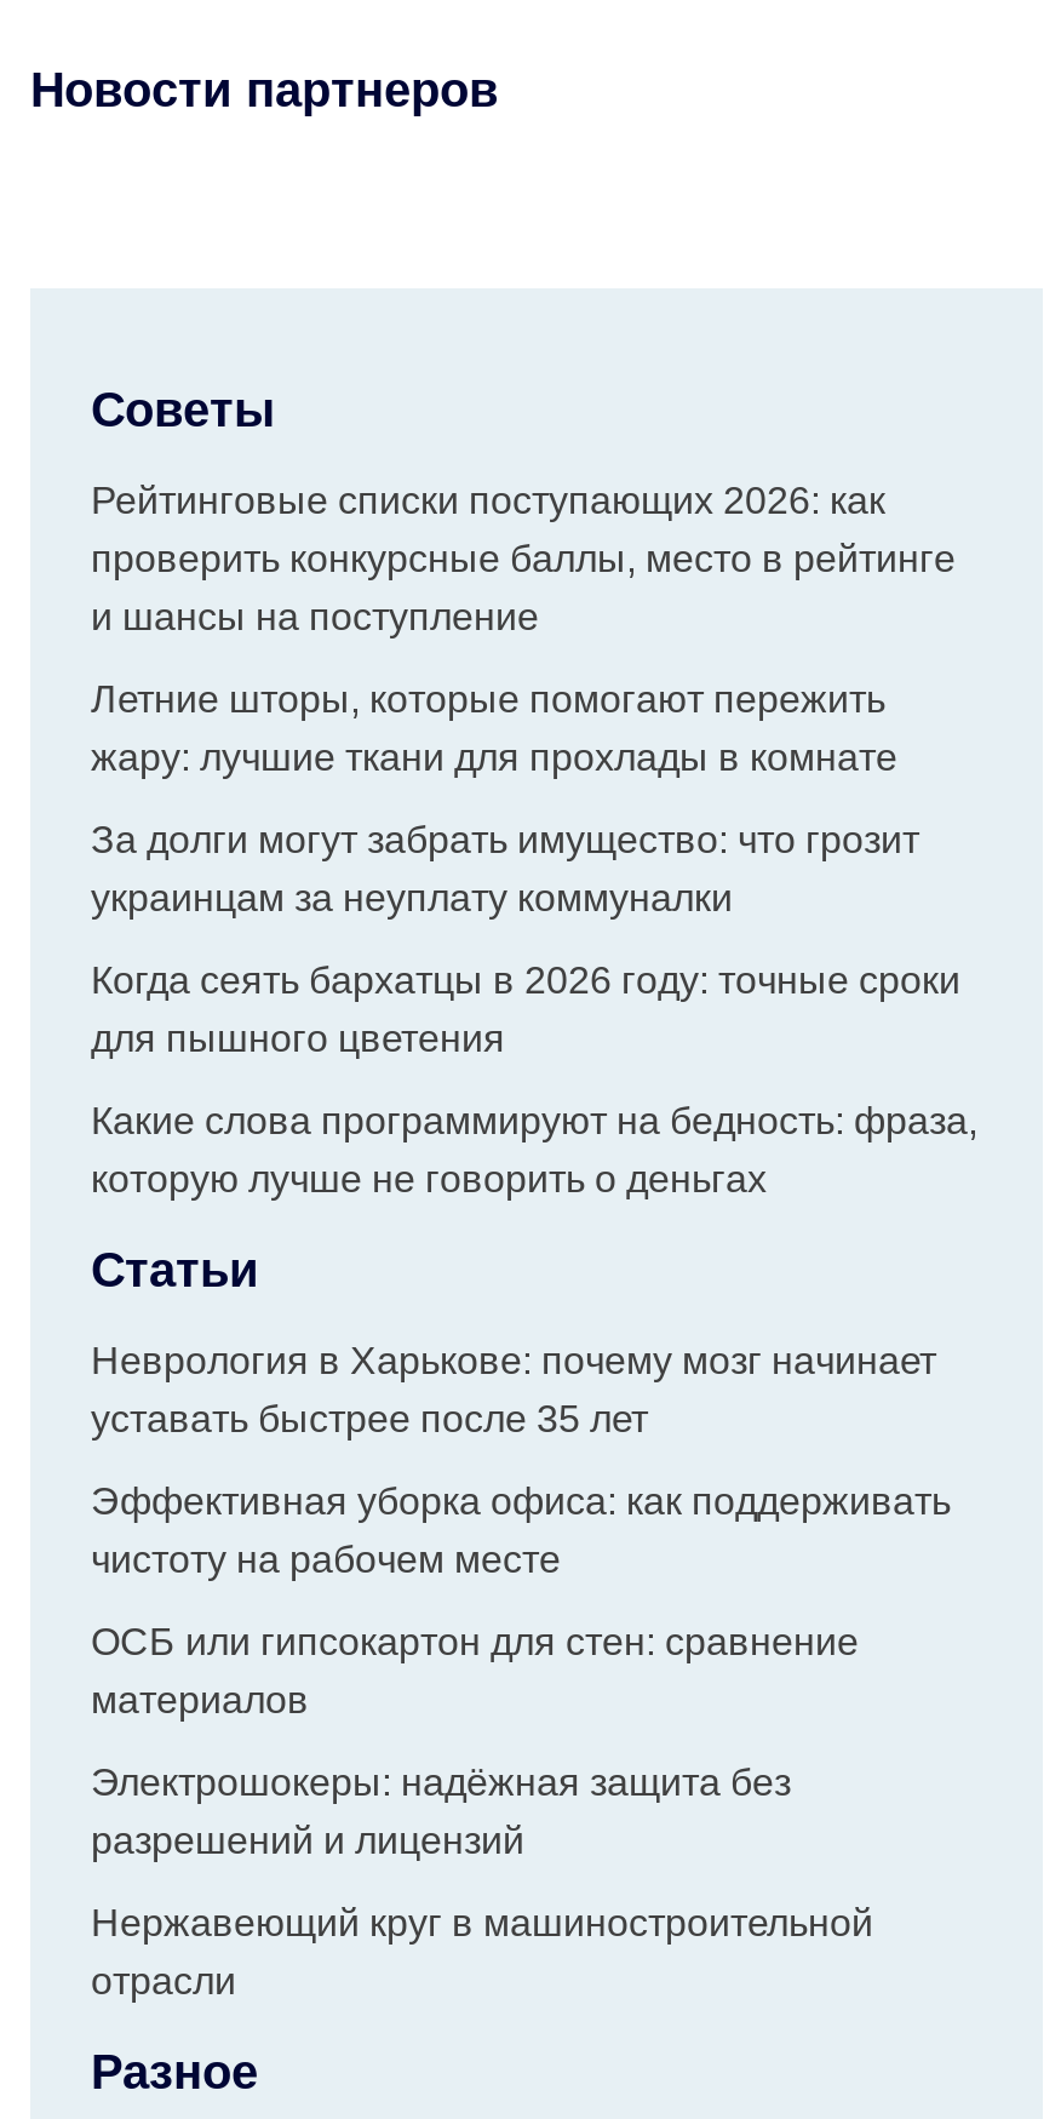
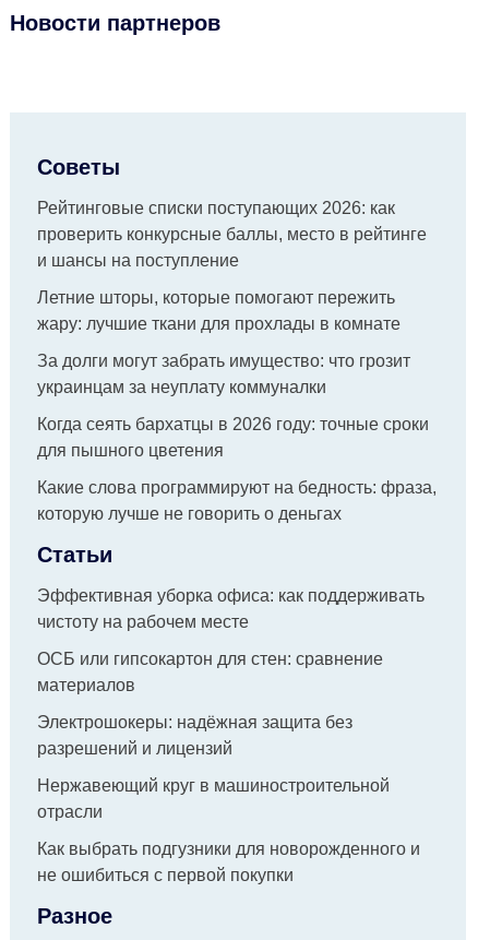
[91,1340,936,1440] Неврология в Харькове: почему мозг начинает | уставать быстрее после 35 лет -> none
moved [91,1481,951,2002] -> [37,586,425,821]: Эффективная уборка офиса: как поддерживать | чистоту на рабочем месте | ОСБ или гипсокартон для стен: сравнение | материалов | Электрошокеры: надёжная защита без | разрешений и лицензий | Нержавеющий круг в машиностроительной | отрасли
none -> [37,839,420,884] Как выбрать подгузники для новорожденного и | не ошибиться с первой покупки

